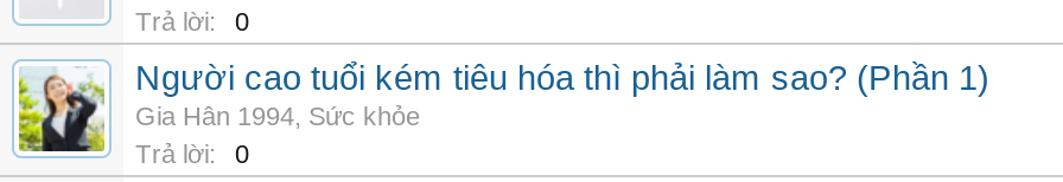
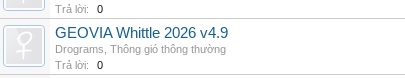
[17,71,104,154] [image] -> none
[135,59,989,130] Người cao tuổi kém tiêu hóa thì phải làm sao? (Phần 1) | Gia Hân 1994, Sức khỏe -> [55,25,228,55] GEOVIA Whittle 2026 v4.9 | Drograms, Thông gió thông thường

